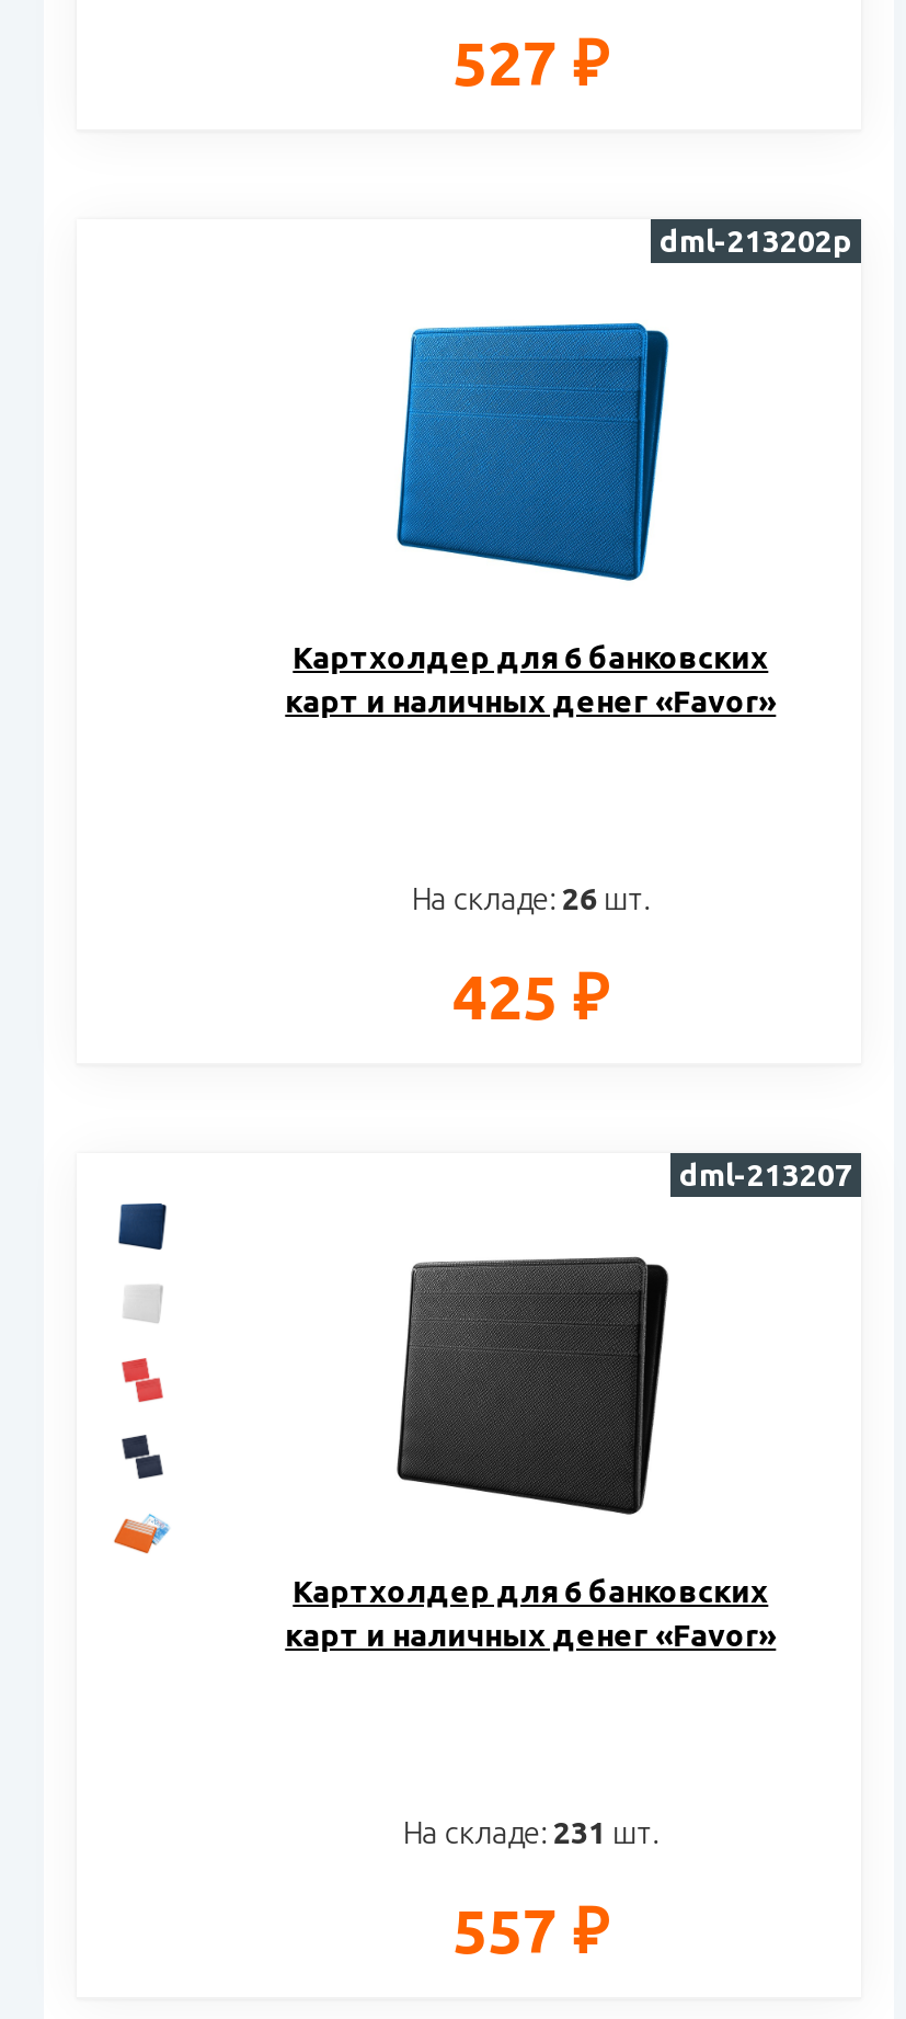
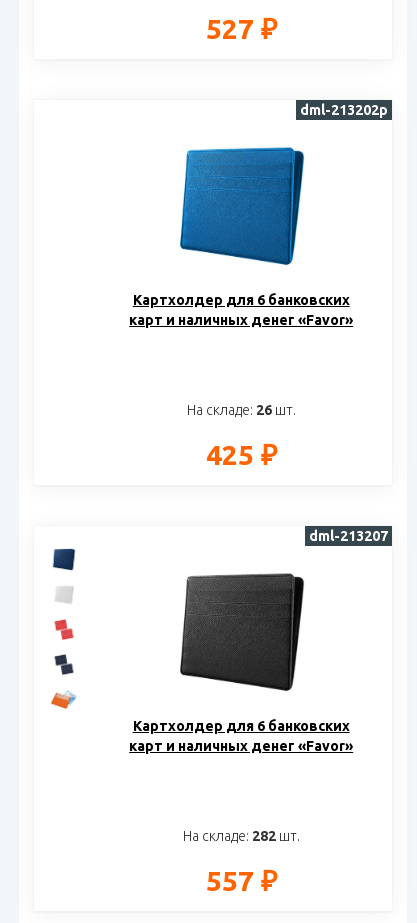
[402,1815,659,1850] На складе: 231 шт. -> [183,828,300,844] На складе: 282 шт.

